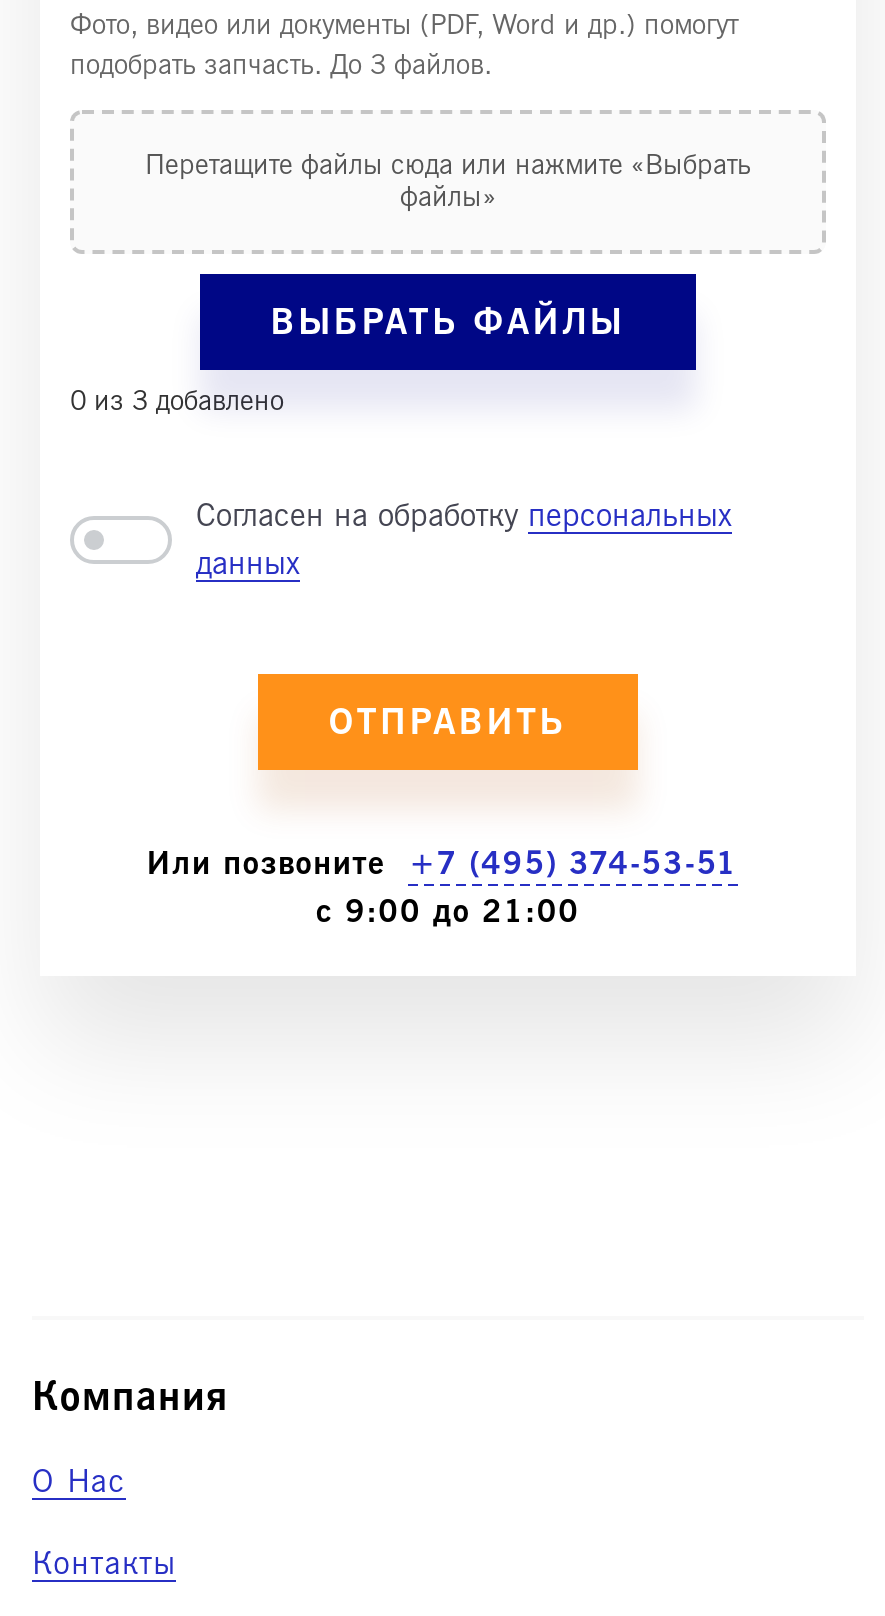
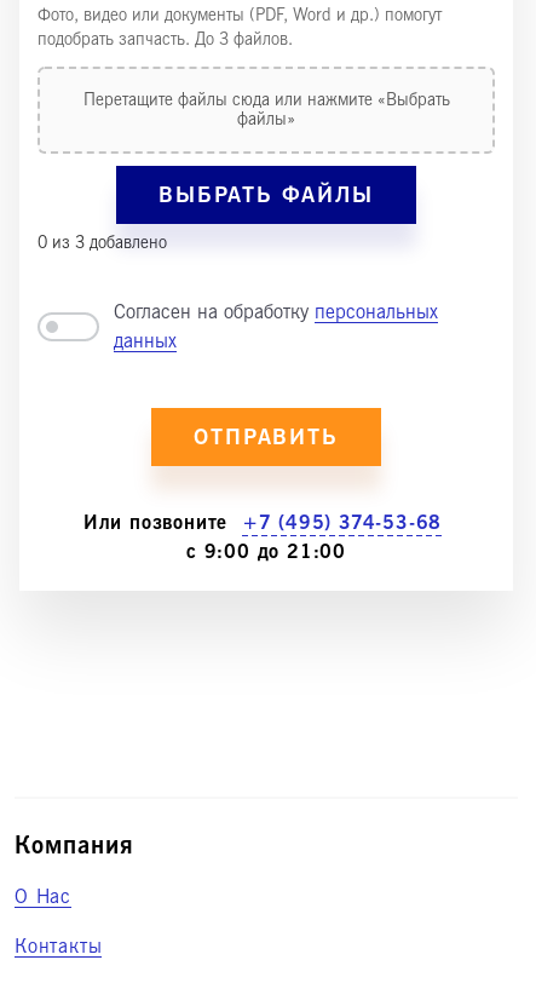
[147,842,738,886] Или позвоните +7 (495) 374-53-51 -> [83,510,442,536] Или позвоните +7 (495) 374-53-68

